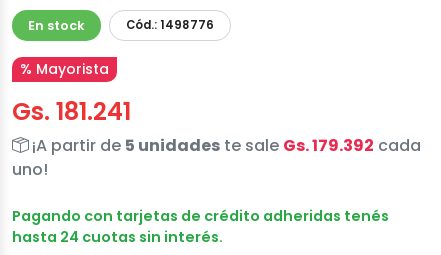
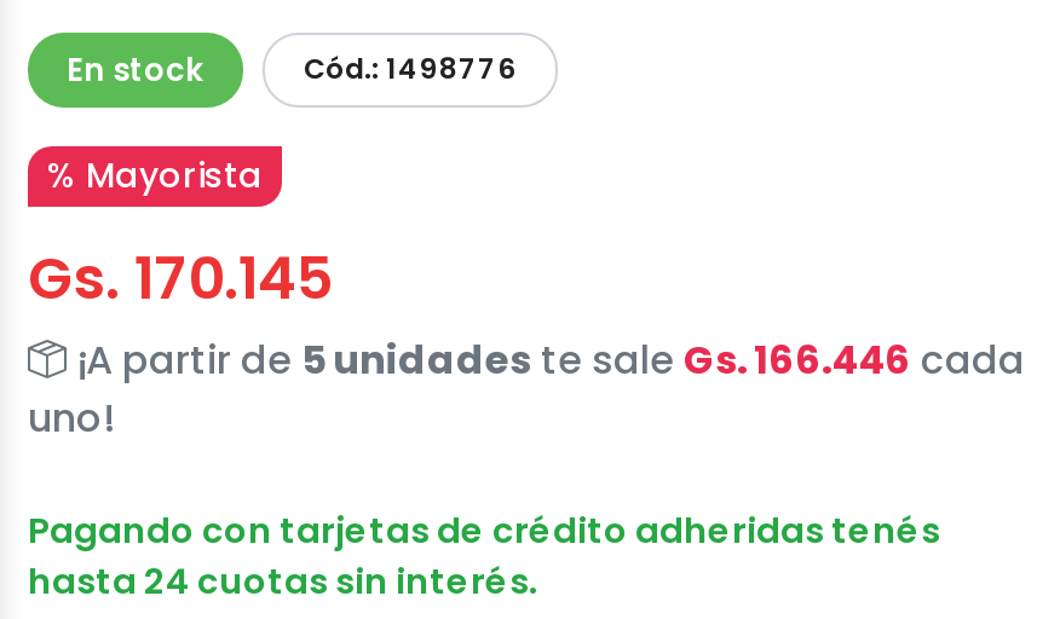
[12,95,131,128] Gs. 181.241 -> [28,239,333,319] Gs. 170.145
[28,134,421,157] ¡A partir de 5 unidades te sale Gs. 179.392 cada -> [67,333,1025,389] ¡A partir de 5 unidades te sale Gs. 166.446 cada

